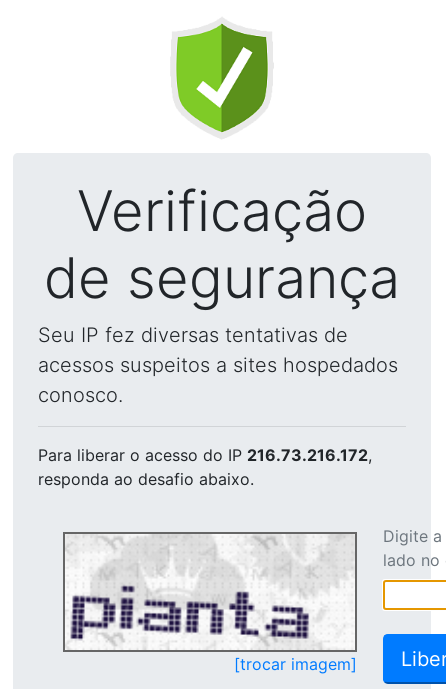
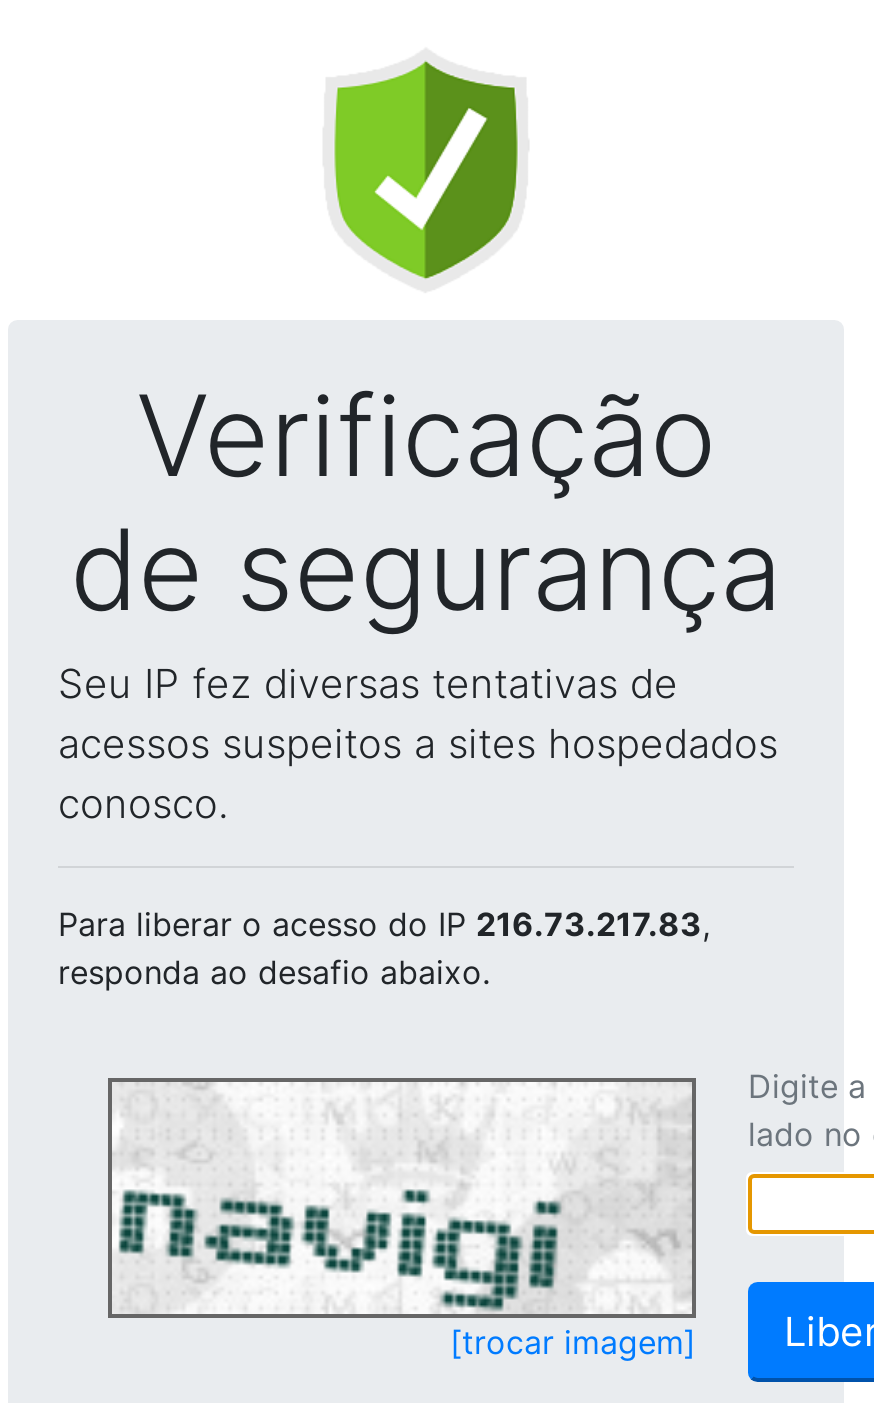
[38,445,372,465] Para liberar o acesso do IP 216.73.216.172, -> [58,904,710,944] Para liberar o acesso do IP 216.73.217.83,
[69,537,354,649] [image] -> [118,1086,688,1310] [image]

